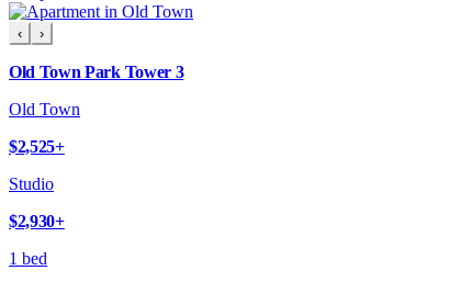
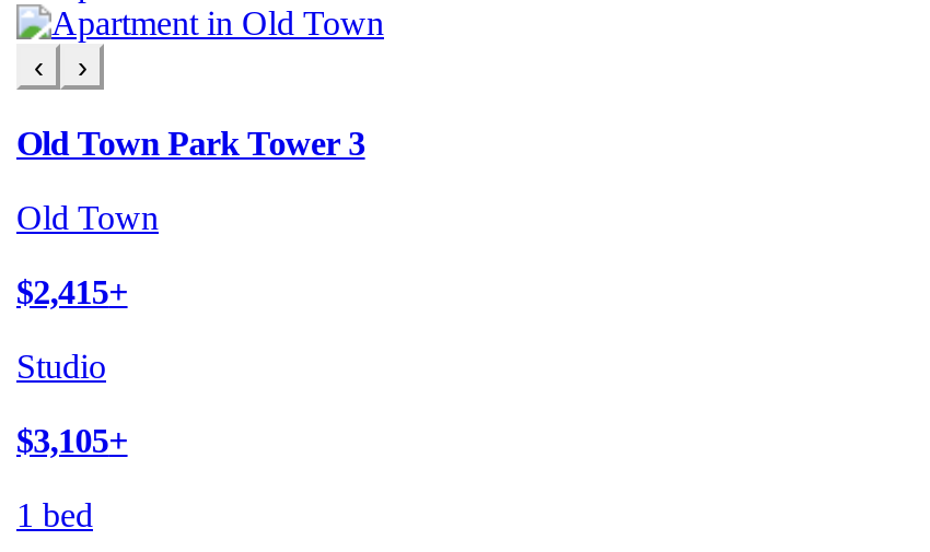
[9,137,65,156] $2,525+ -> [16,273,128,310] $2,415+
[9,212,65,230] $2,930+ -> [16,421,128,459] $3,105+

